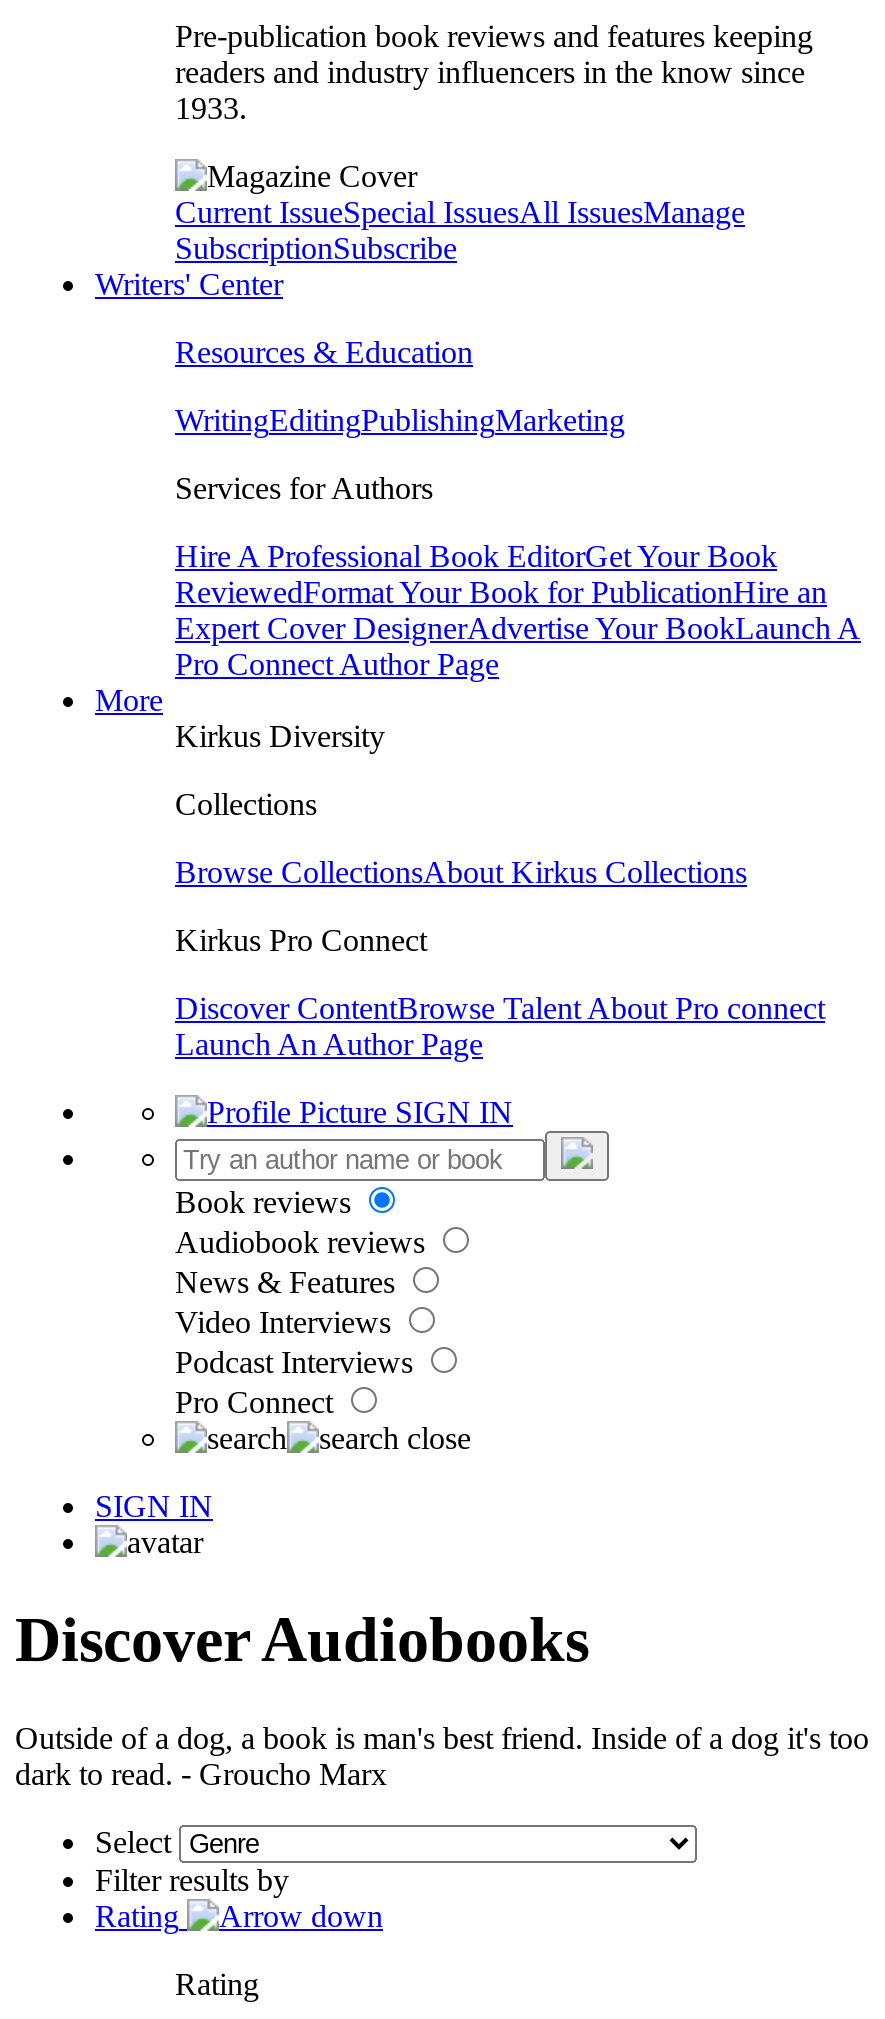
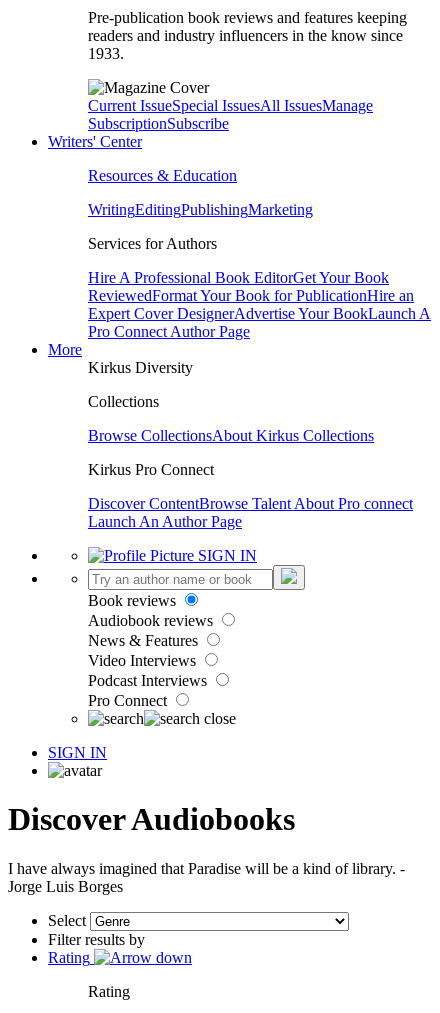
[15,1721,869,1791] Outside of a dog, a book is man's best friend. Inside of a dog it's too | dark to read. - Groucho Marx -> [8,860,405,895] I have always imagined that Paradise will be a kind of library. - | Jorge Luis Borges

